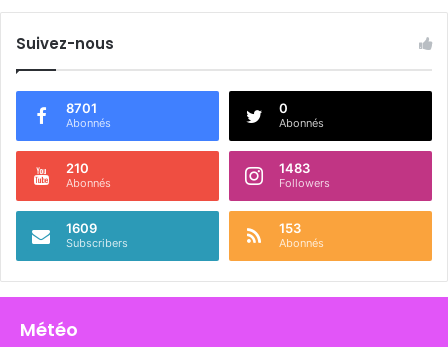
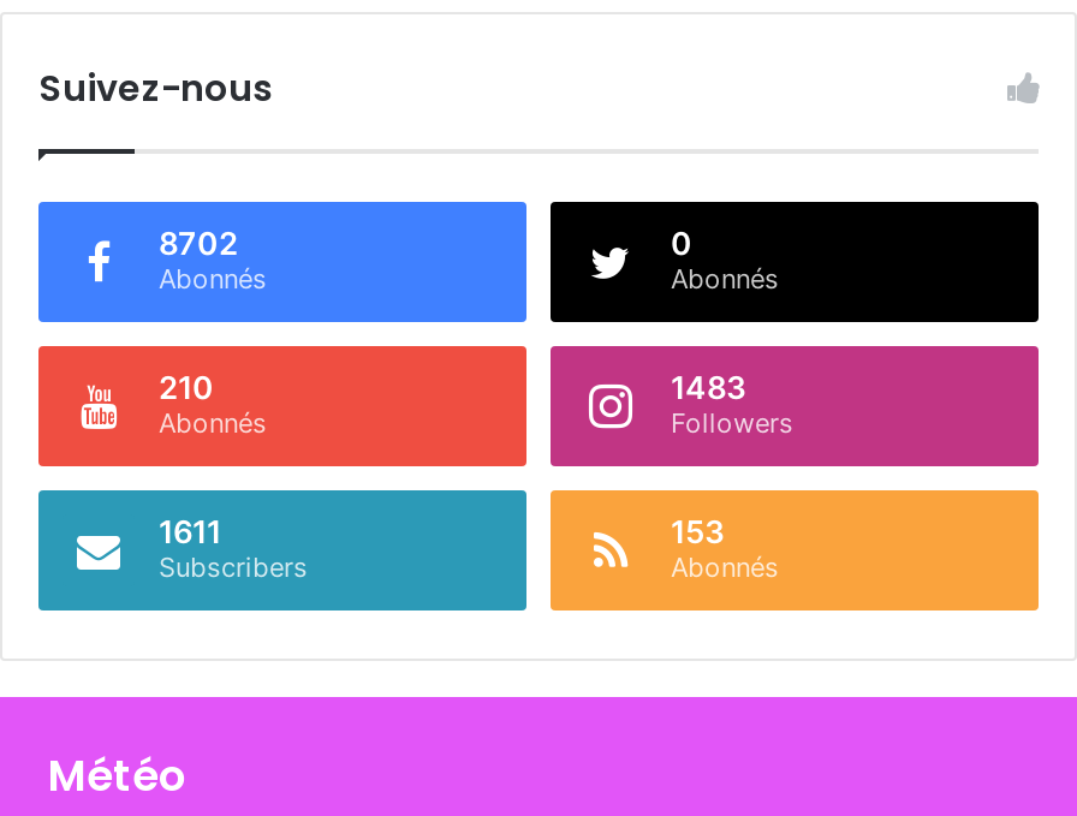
[66,100,97,116] 8701 -> [159,224,238,262] 8702
[66,220,97,236] 1609 -> [159,512,221,551] 1611

